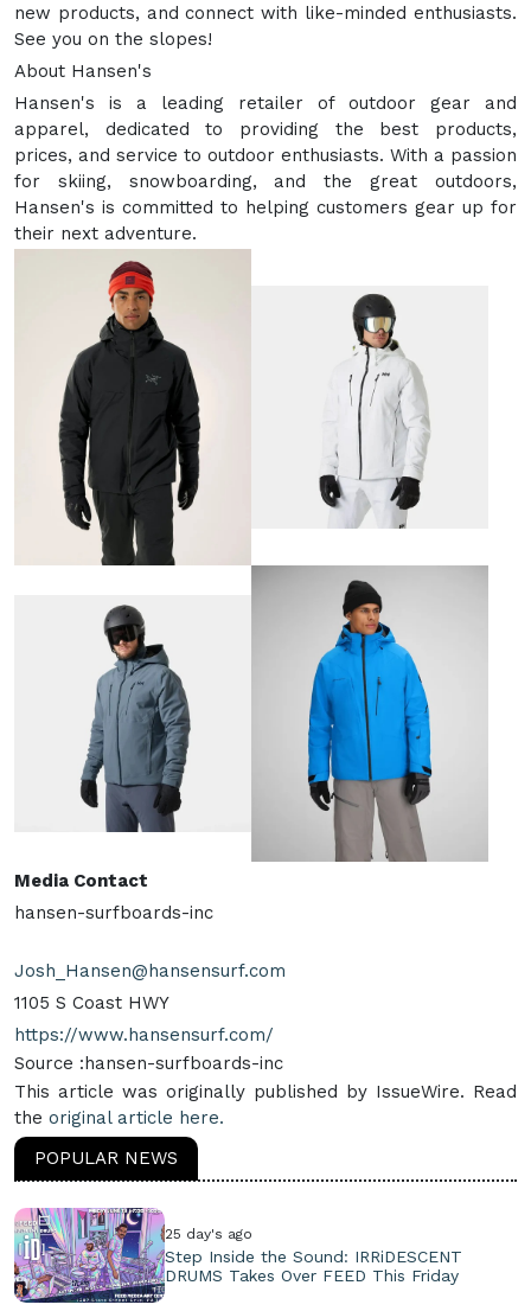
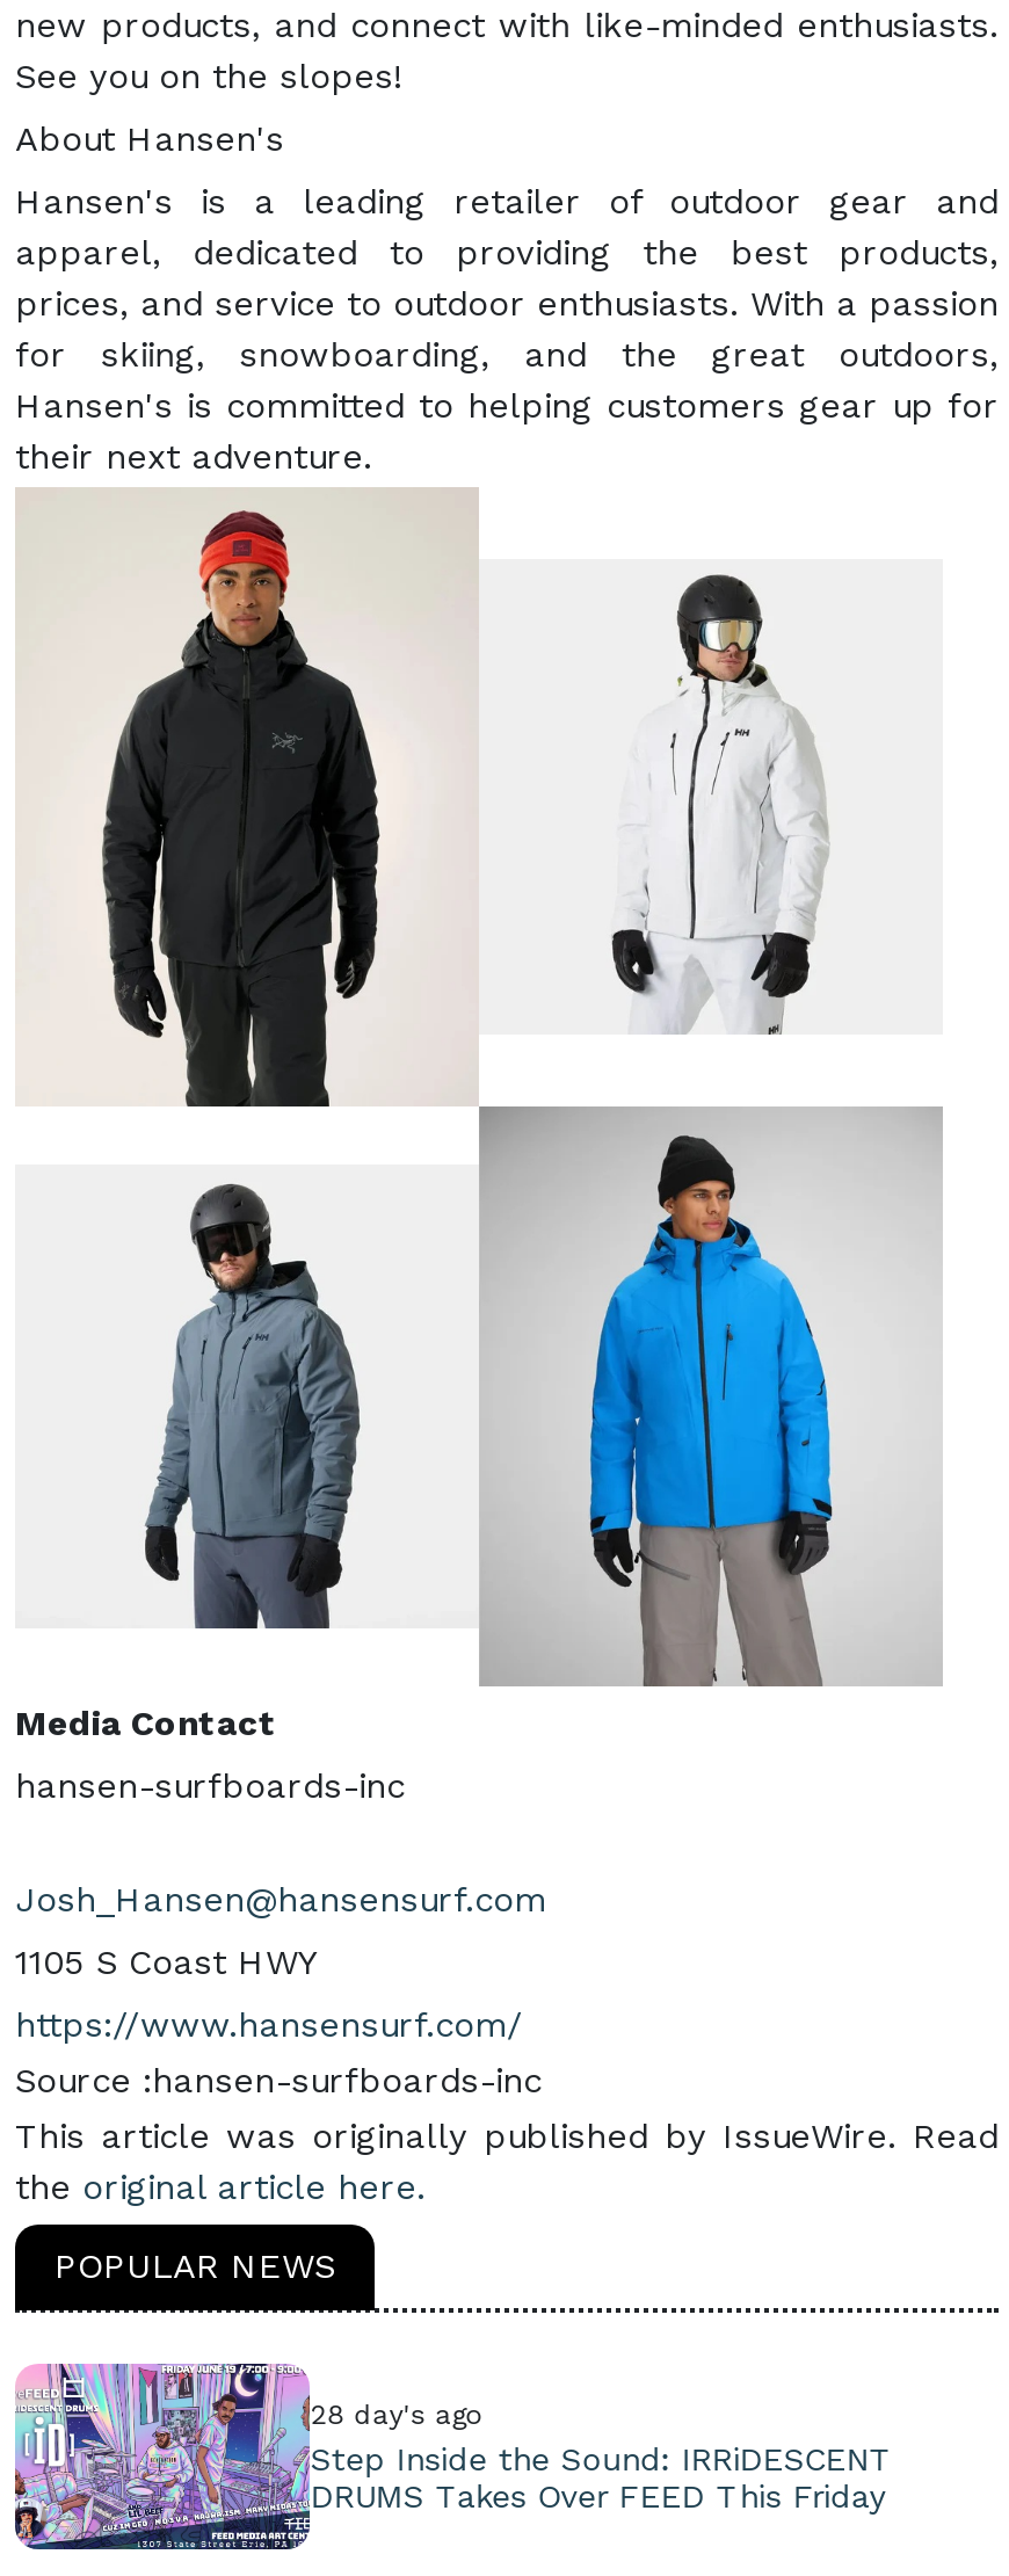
[165,1225,253,1242] 25 day's ago -> [310,2398,484,2430] 28 day's ago

